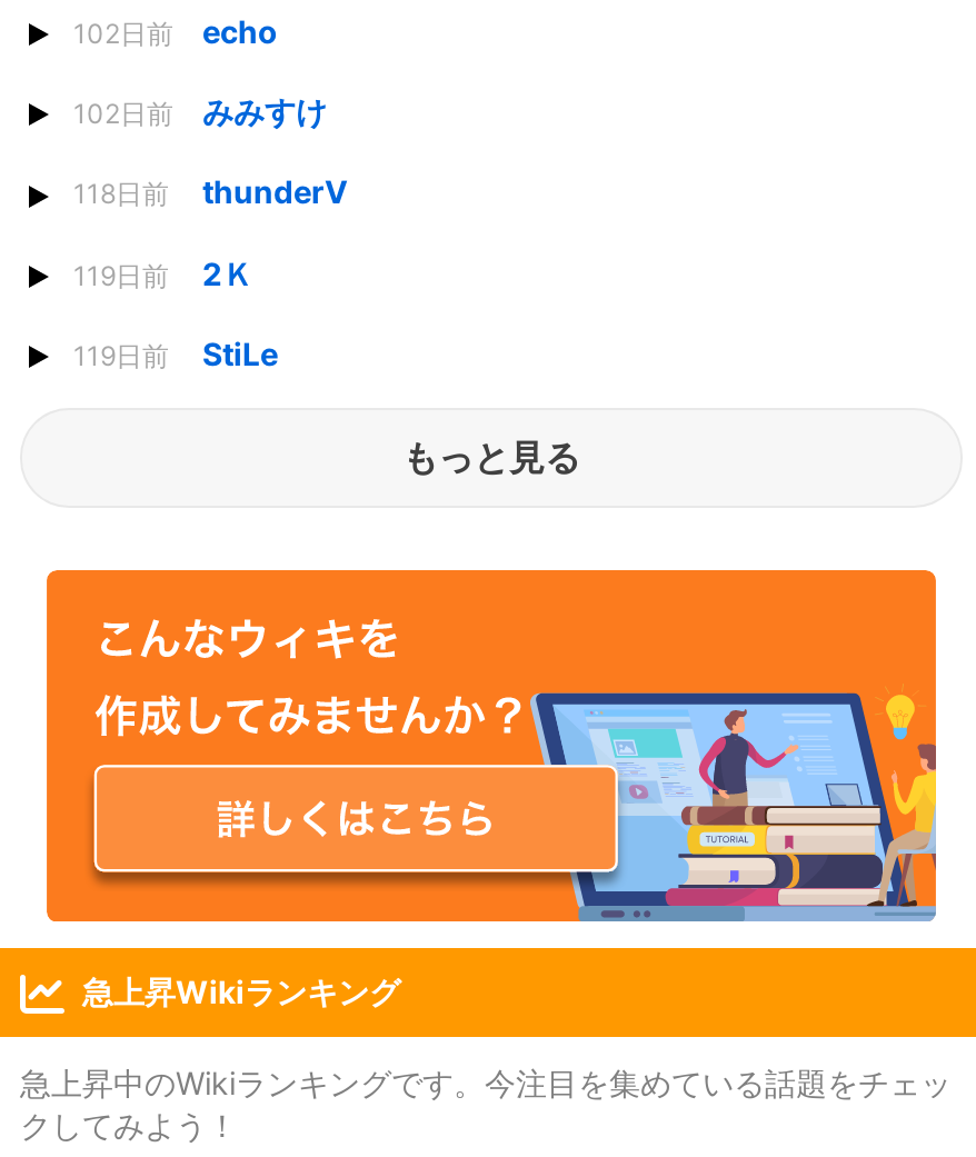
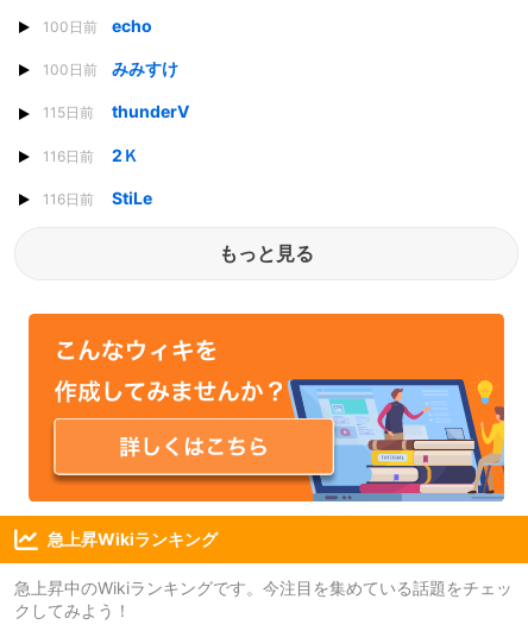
[73,12,278,50] 102日前 echo -> [43,15,152,36] 100日前 echo
[73,92,327,130] 102日前 みみすけ -> [43,58,178,79] 100日前 みみすけ
[73,173,347,211] 118日前 thunderV -> [43,101,189,122] 115日前 thunderV
[73,258,169,291] 119日前 -> [43,147,94,165] 116日前
[73,334,278,372] 119日前 StiLe -> [43,187,152,208] 116日前 StiLe

